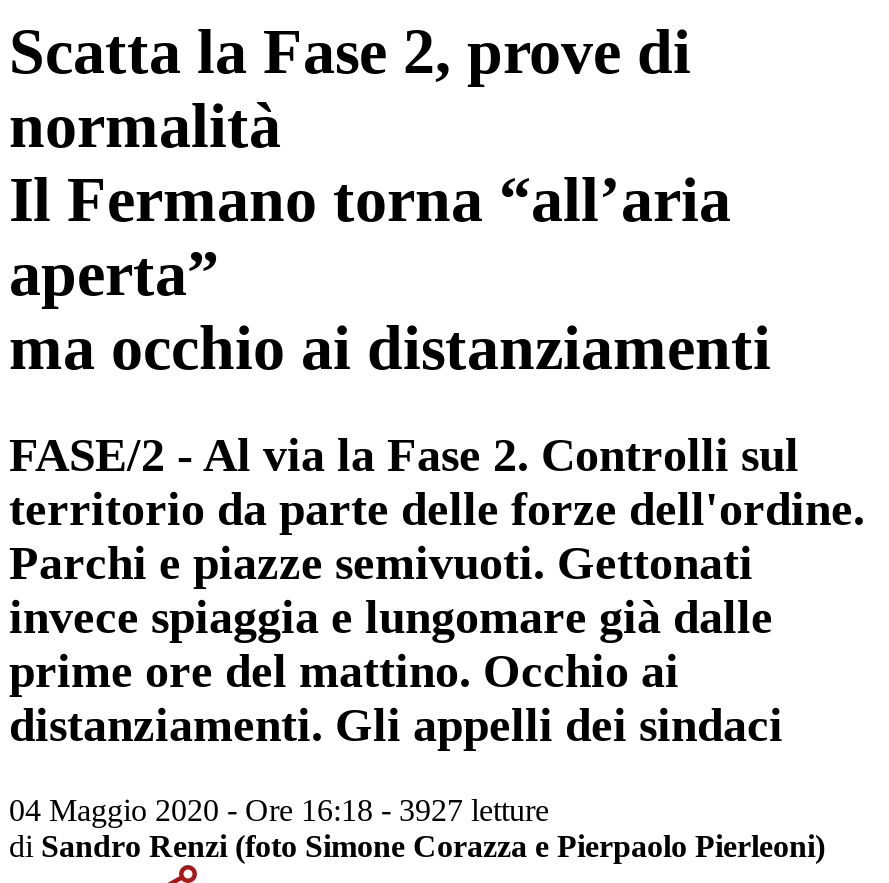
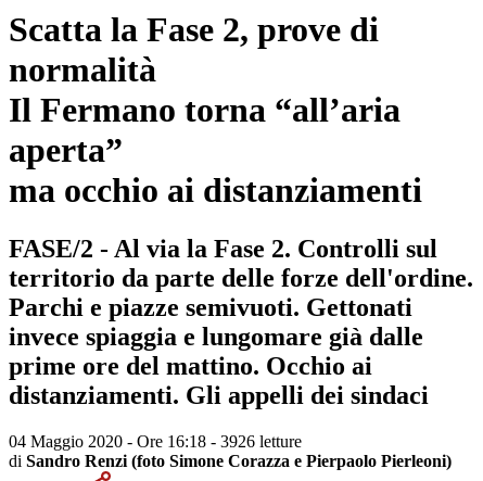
[9,793,549,827] 04 Maggio 2020 - Ore 16:18 - 3927 letture -> [9,432,302,450] 04 Maggio 2020 - Ore 16:18 - 3926 letture

